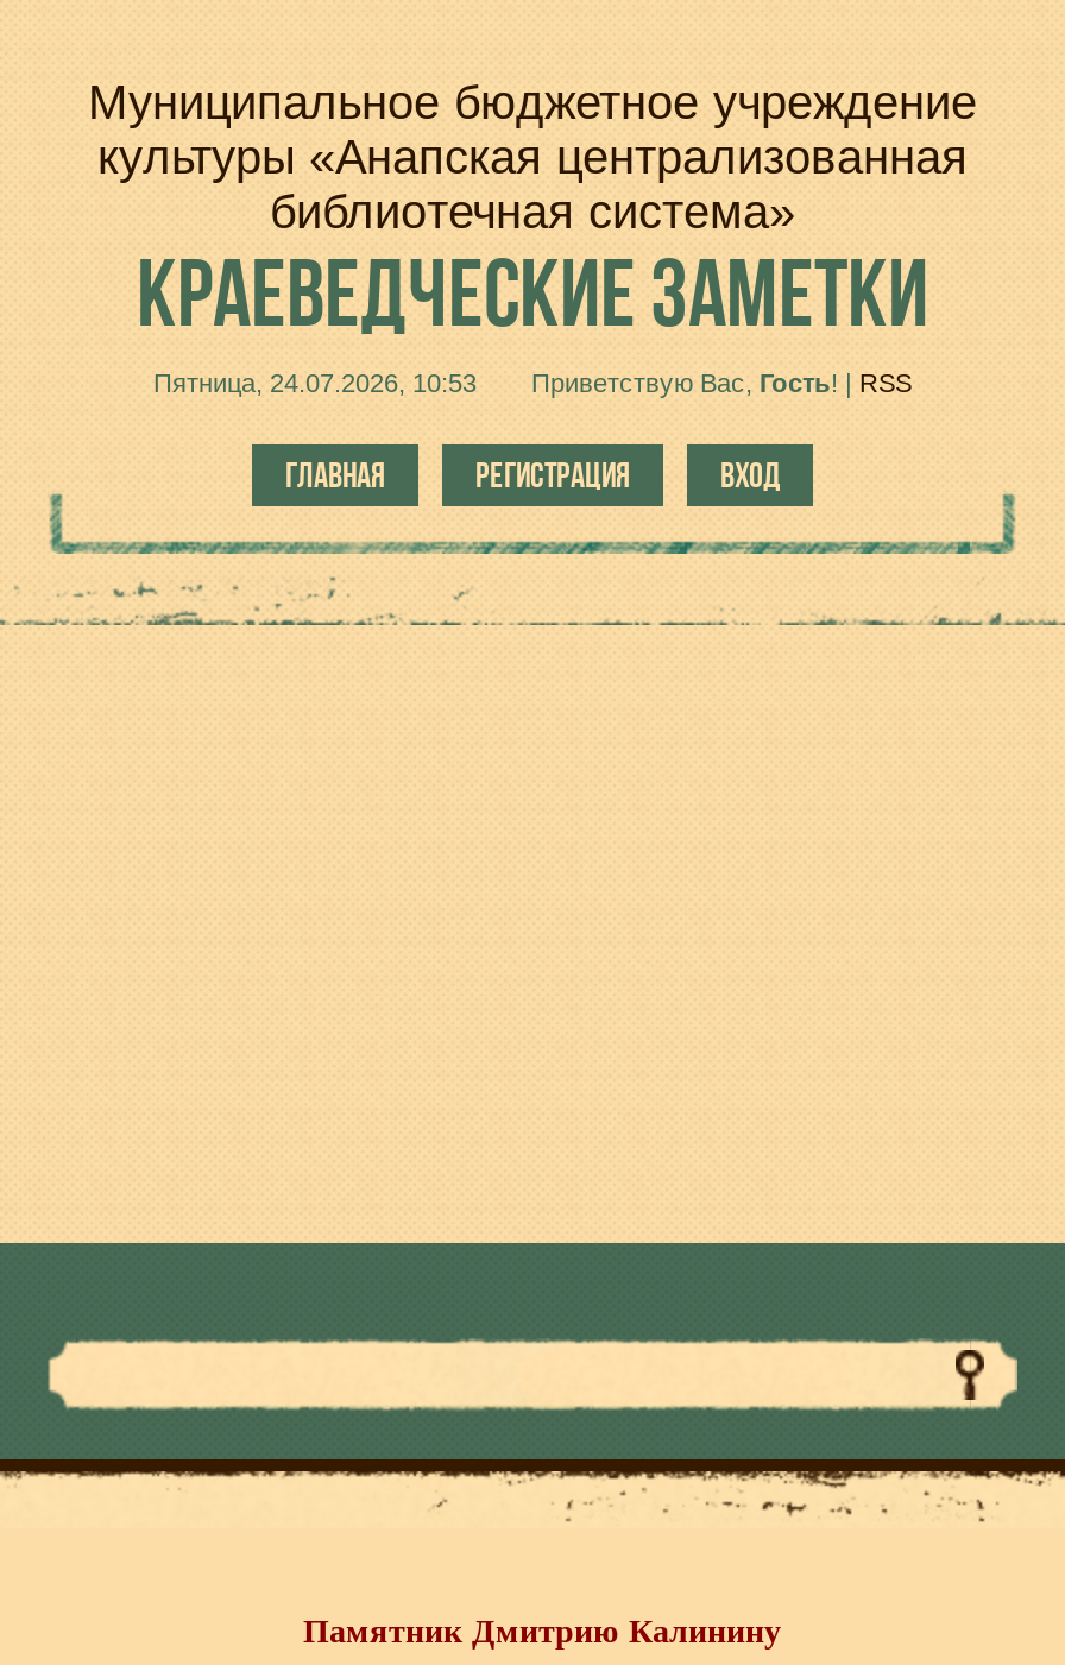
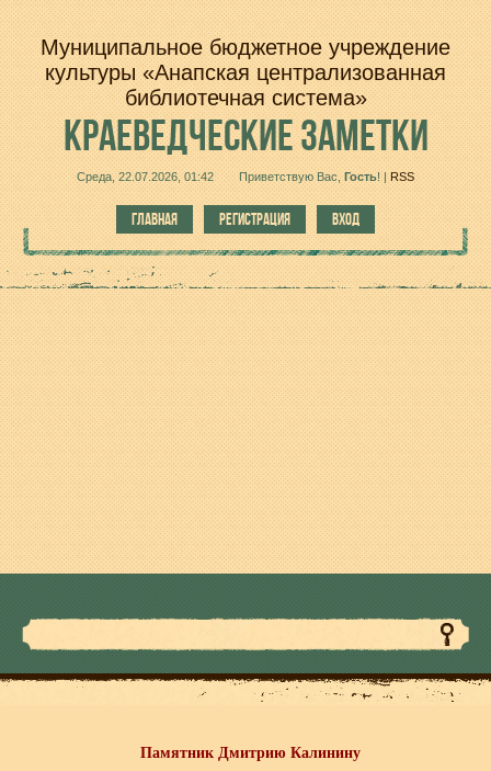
[153,368,477,397] Пятница, 24.07.2026, 10:53 -> [77,170,214,183] Среда, 22.07.2026, 01:42

